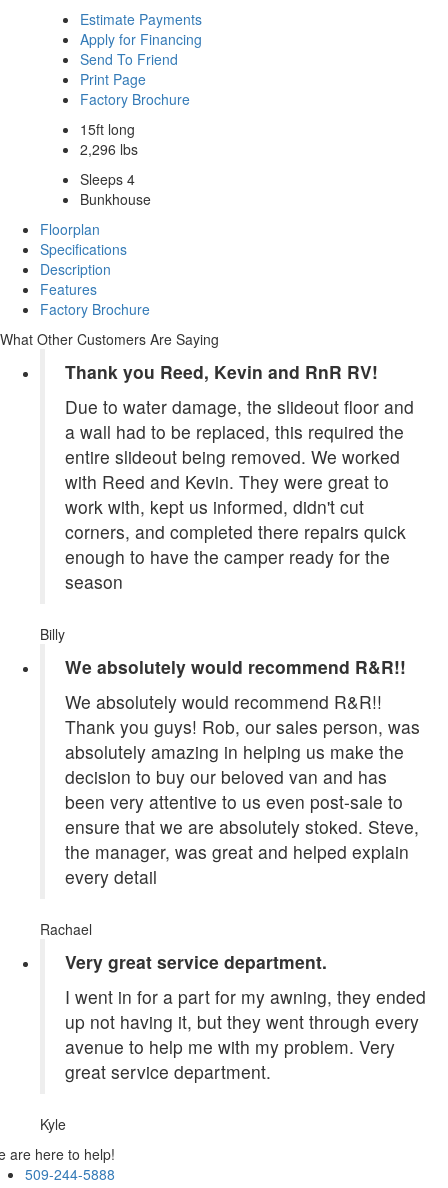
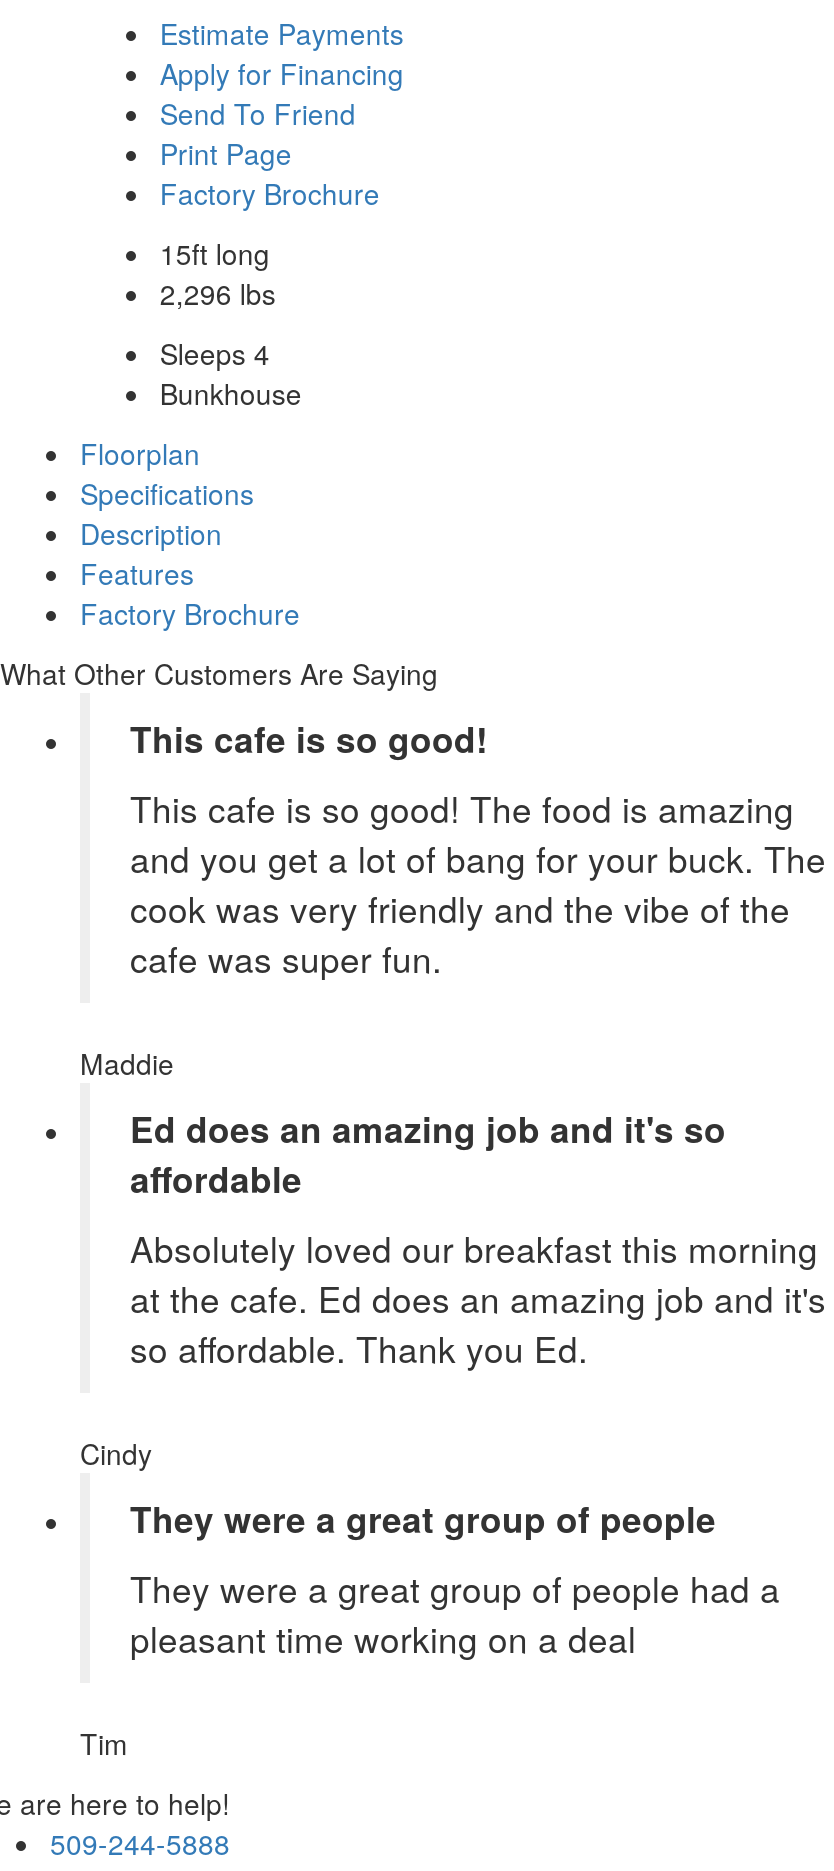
[65,359,414,594] Thank you Reed, Kevin and RnR RV! | Due to water damage, the slideout floor and | a wall had to be replaced, this required the | entire slideout being removed. We worked | with Reed and Kevin. They were great to | work with, kept us informed, didn't cut | corners, and completed there repairs quick | enough to have the camper ready for the | season -> [130,714,826,984] This cafe is so good! | This cafe is so good! The food is amazing | and you get a lot of bang for your buck. The | cook was very friendly and the vibe of the | cafe was super fun.
[40,624,420,889] Billy | We absolutely would recommend R&R!! | We absolutely would recommend R&R!! | Thank you guys! Rob, our sales person, was | absolutely amazing in helping us make the | decision to buy our beloved van and has | been very attentive to us even post-sale to | ensure that we are absolutely stoked. Steve, | the manager, was great and helped explain | every detail -> [80,1044,826,1374] Maddie | Ed does an amazing job and it's so | affordable | Absolutely loved our breakfast this morning | at the cafe. Ed does an amazing job and it's | so affordable. Thank you Ed.
[40,919,426,1084] Rachael | Very great service department. | I went in for a part for my awning, they ended | up not having it, but they went through every | avenue to help me with my problem. Very | great service department. -> [80,1434,780,1664] Cindy | They were a great group of people | They were a great group of people had a | pleasant time working on a deal
[40,1114,66,1134] Kyle -> [80,1724,128,1764] Tim

